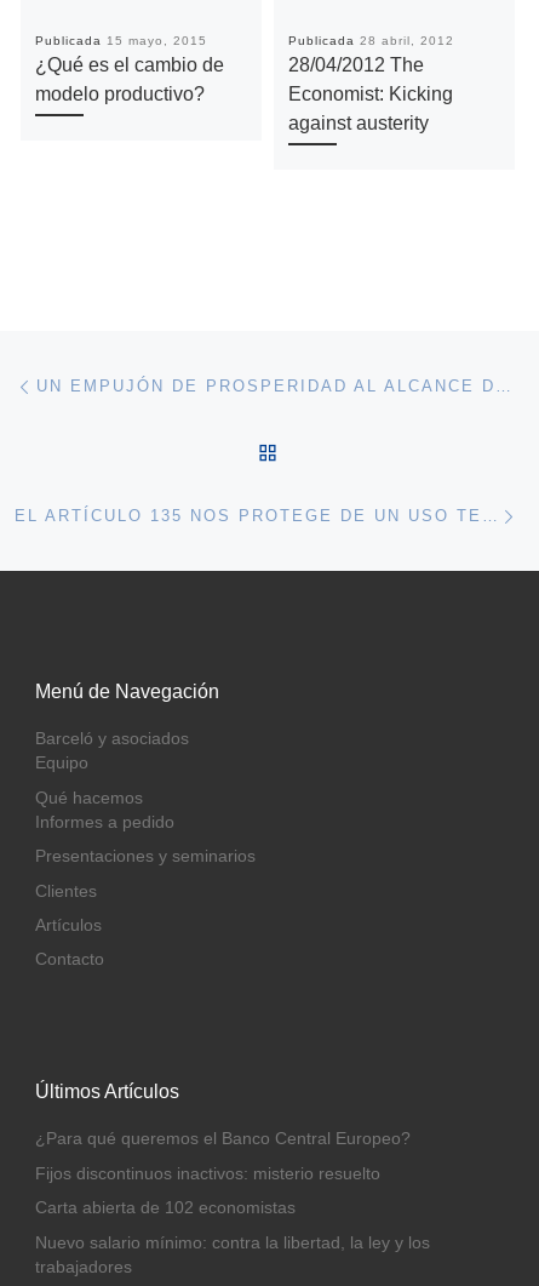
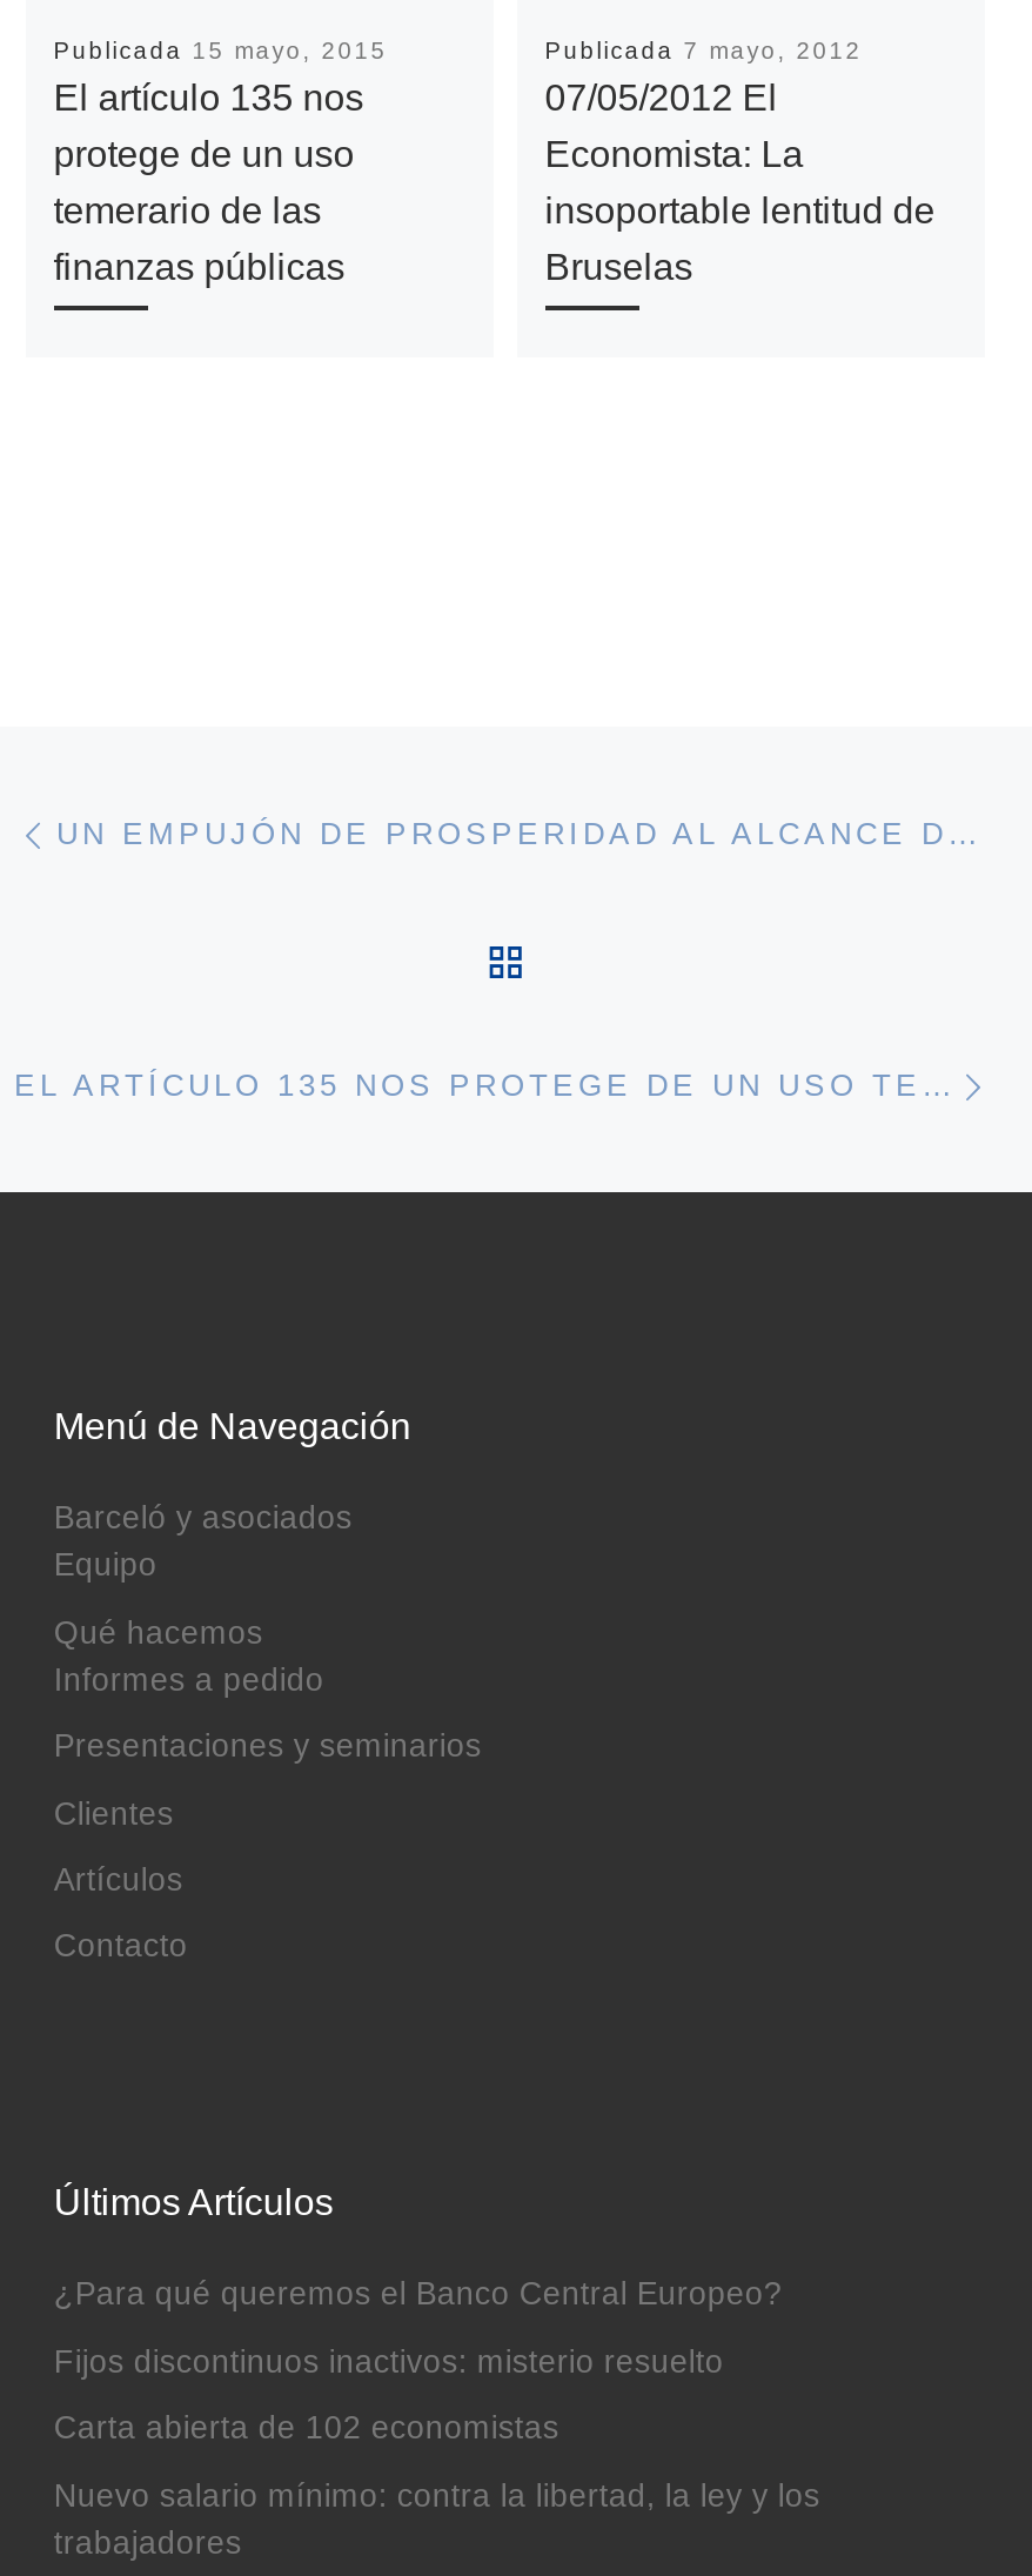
[288,34,454,134] Publicada 28 abril, 2012 | 28/04/2012 The | Economist: Kicking | against austerity -> [545,39,935,288] Publicada 7 mayo, 2012 | 07/05/2012 El | Economista: La | insoportable lentitud de | Bruselas
[35,54,224,105] ¿Qué es el cambio de | modelo productivo? -> [53,76,364,288] El artículo 135 nos | protege de un uso | temerario de las | finanzas públicas

